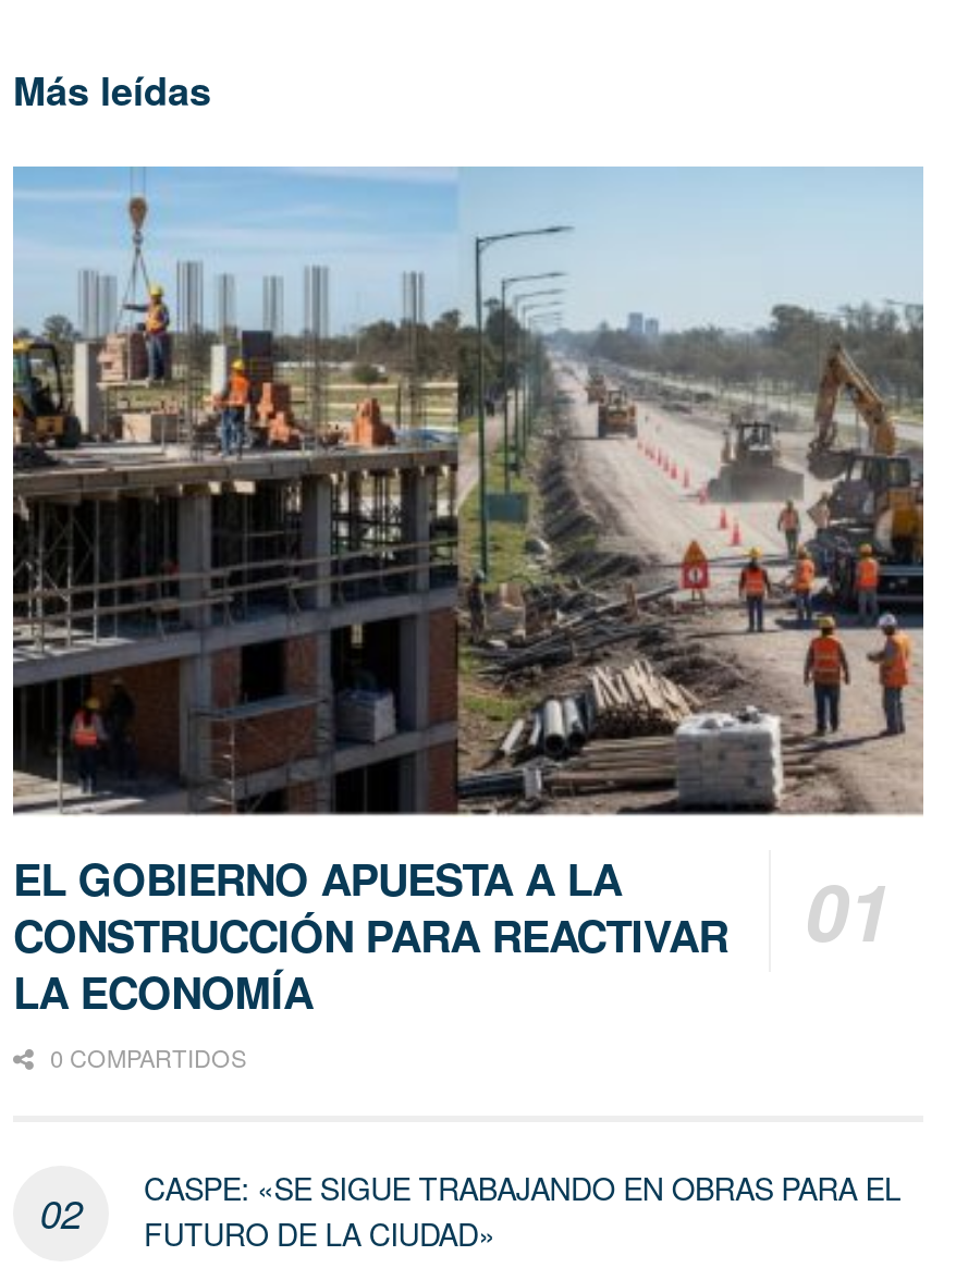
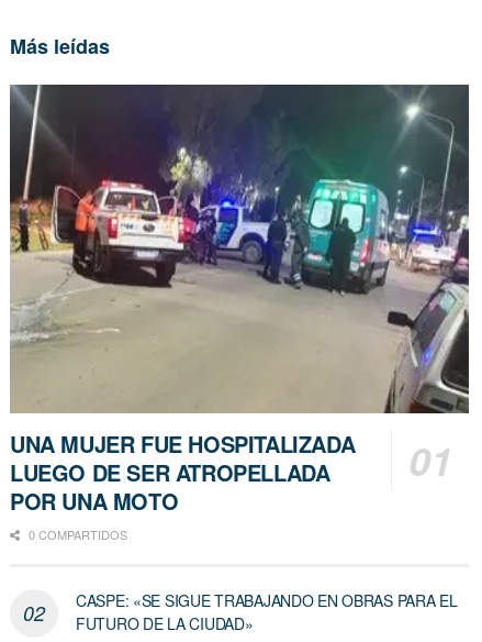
[11,167,926,1022] [image] | EL GOBIERNO APUESTA A LA | CONSTRUCCIÓN PARA REACTIVAR | LA ECONOMÍA -> [9,84,470,517] [image] | UNA MUJER FUE HOSPITALIZADA | LUEGO DE SER ATROPELLADA | POR UNA MOTO

